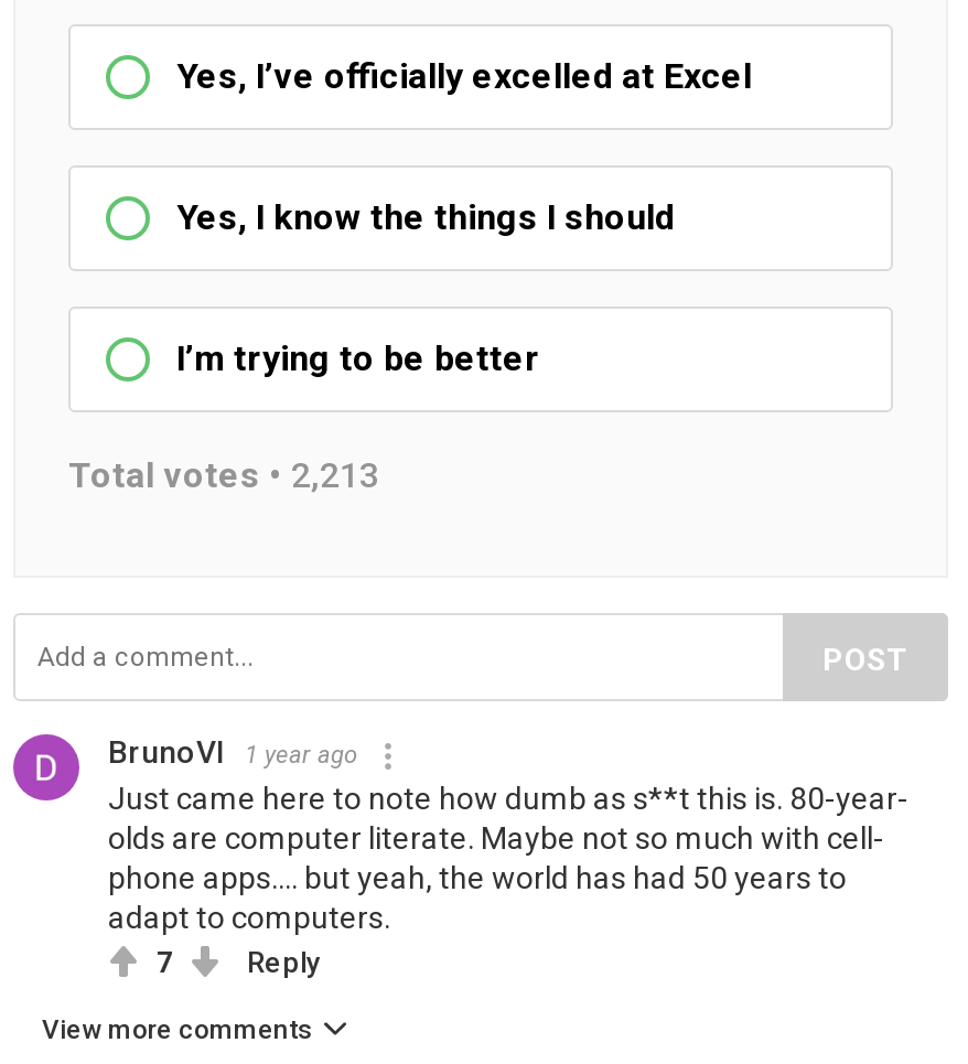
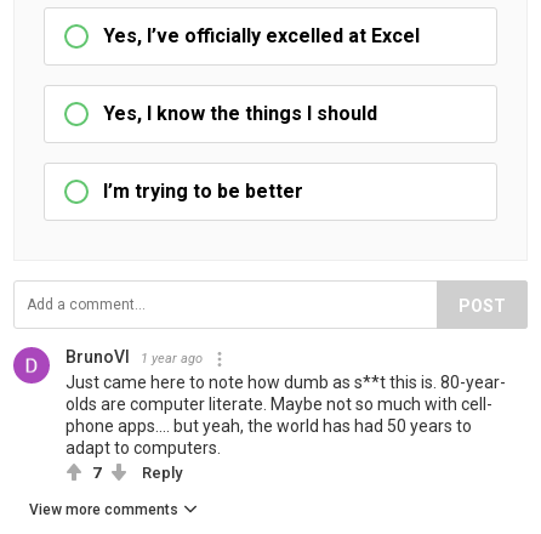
[68,455,379,497] Total votes • 2,213 -> none

